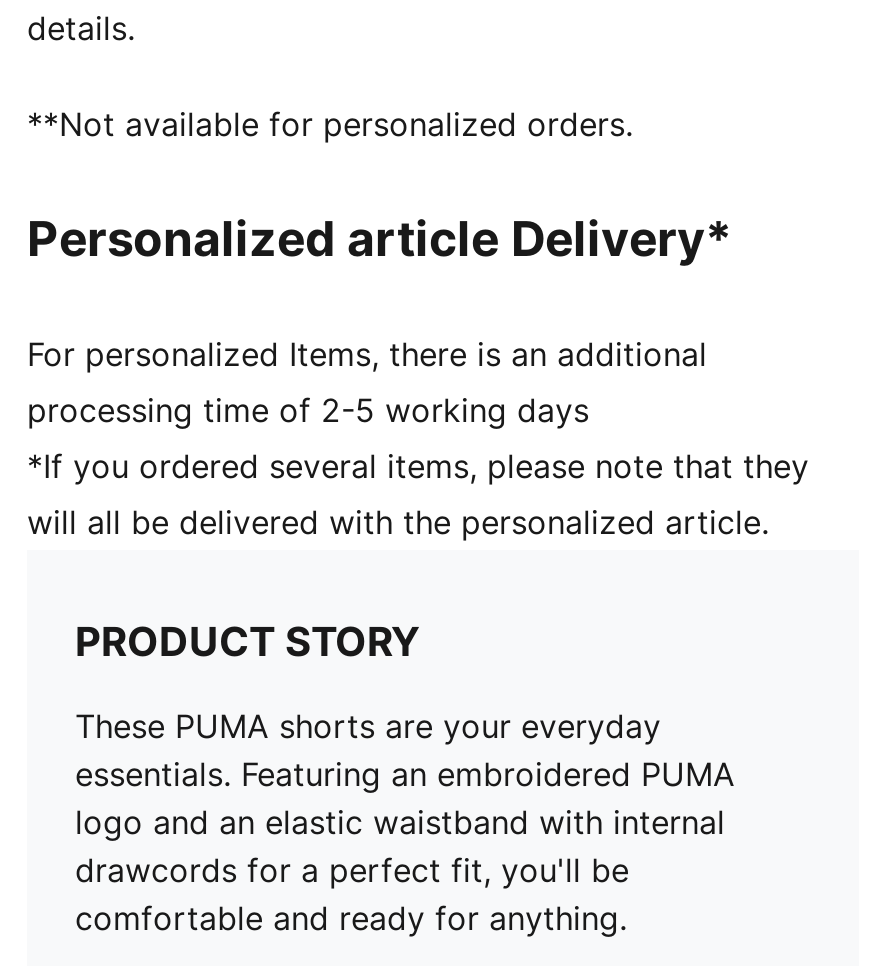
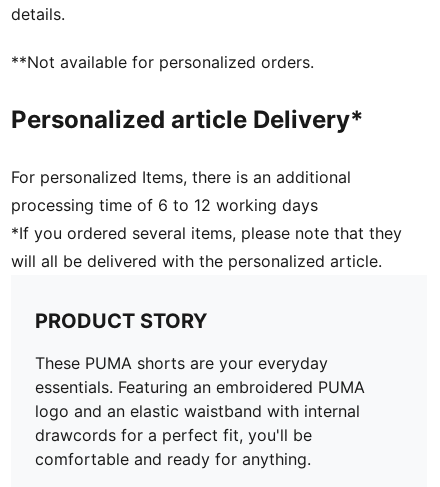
[27,390,589,430] processing time of 2-5 working days -> [11,195,318,215] processing time of 6 to 12 working days

